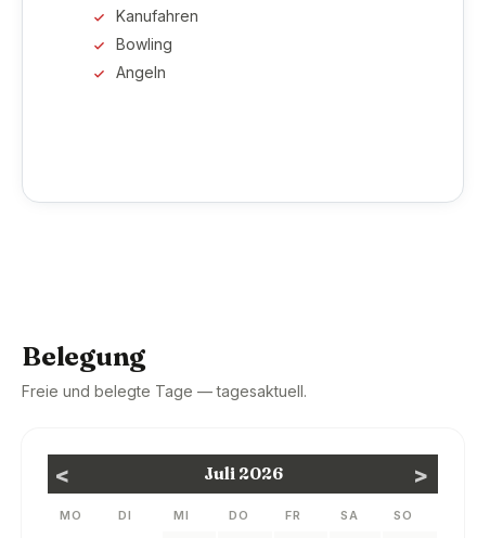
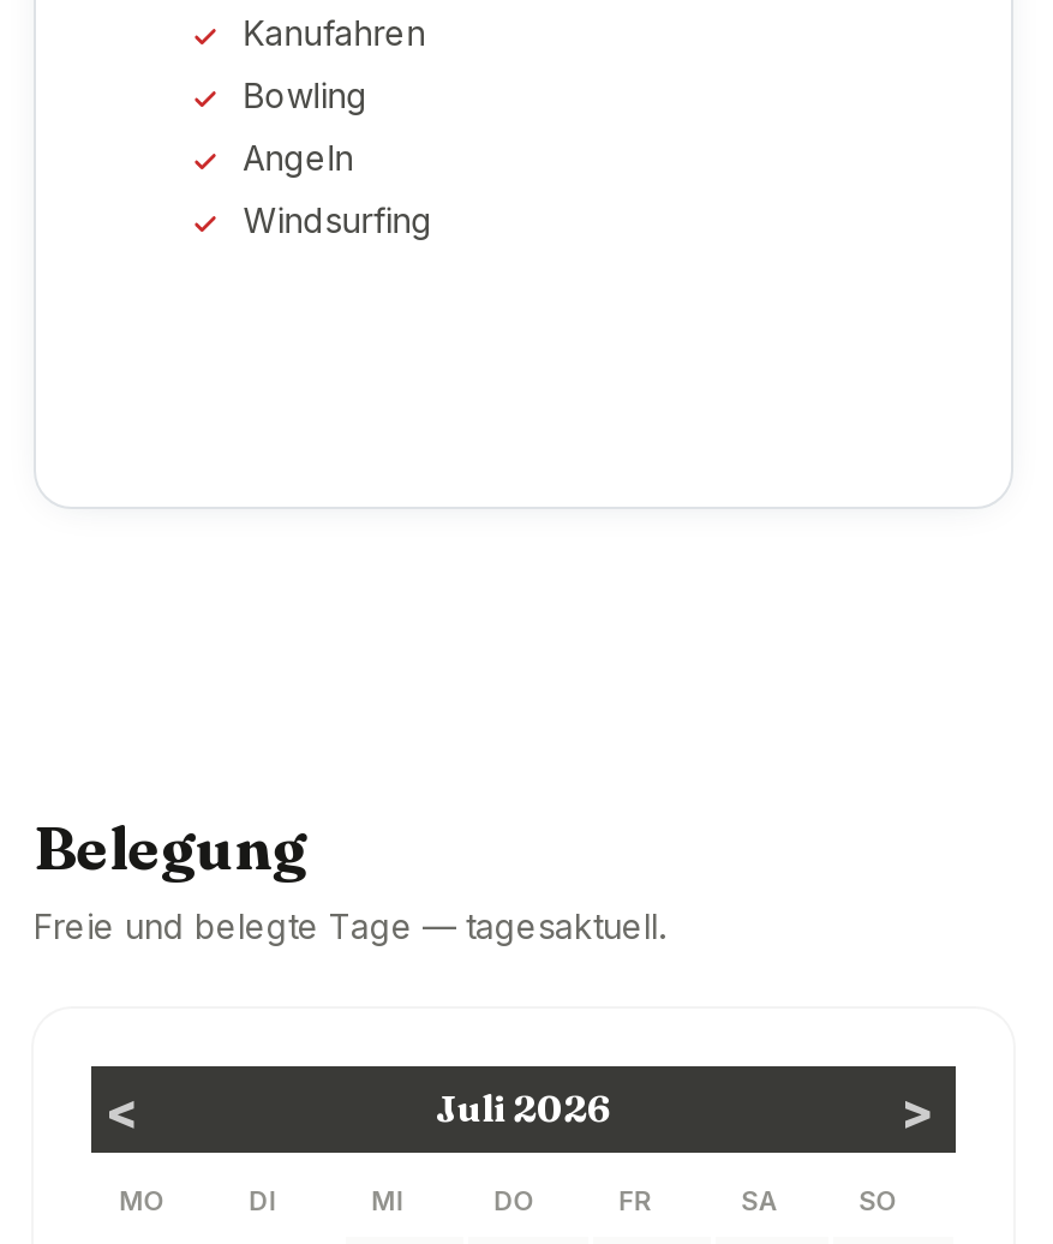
none -> [243,200,433,241] Windsurfing

